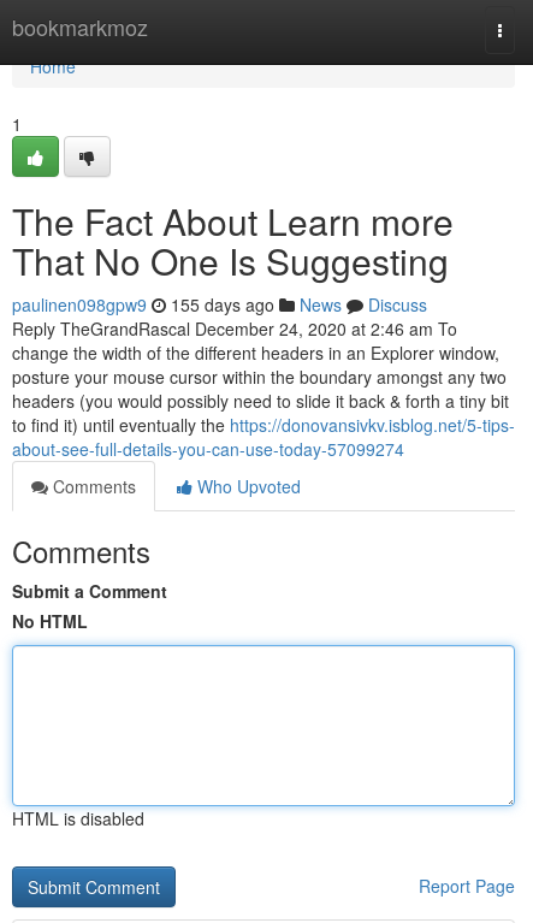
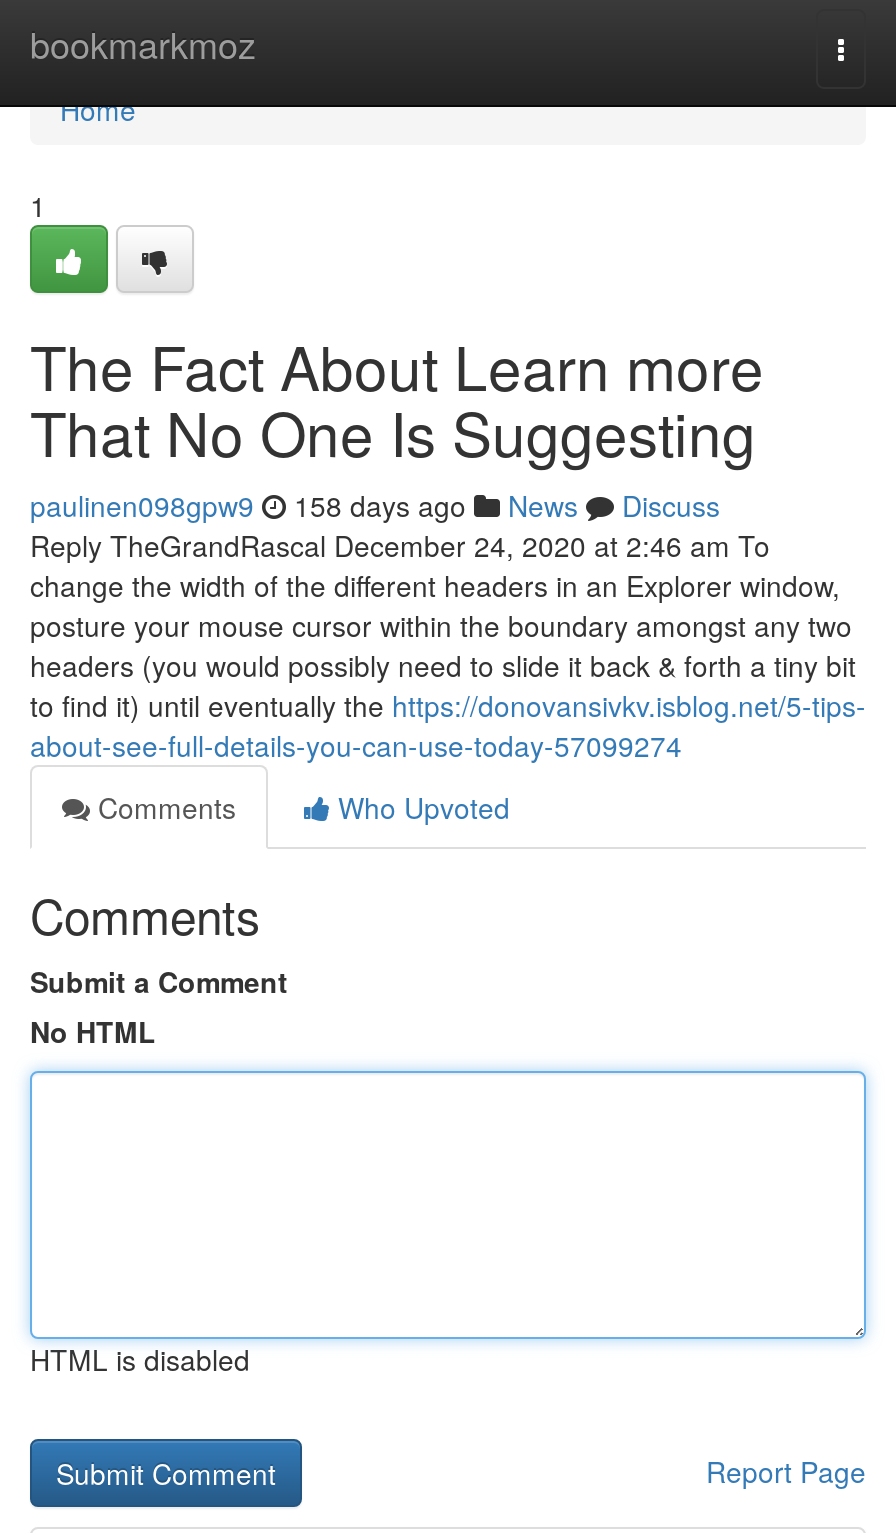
[12,292,427,316] paulinen098gpw9 155 days ago News Discuss -> [30,485,720,525] paulinen098gpw9 158 days ago News Discuss

